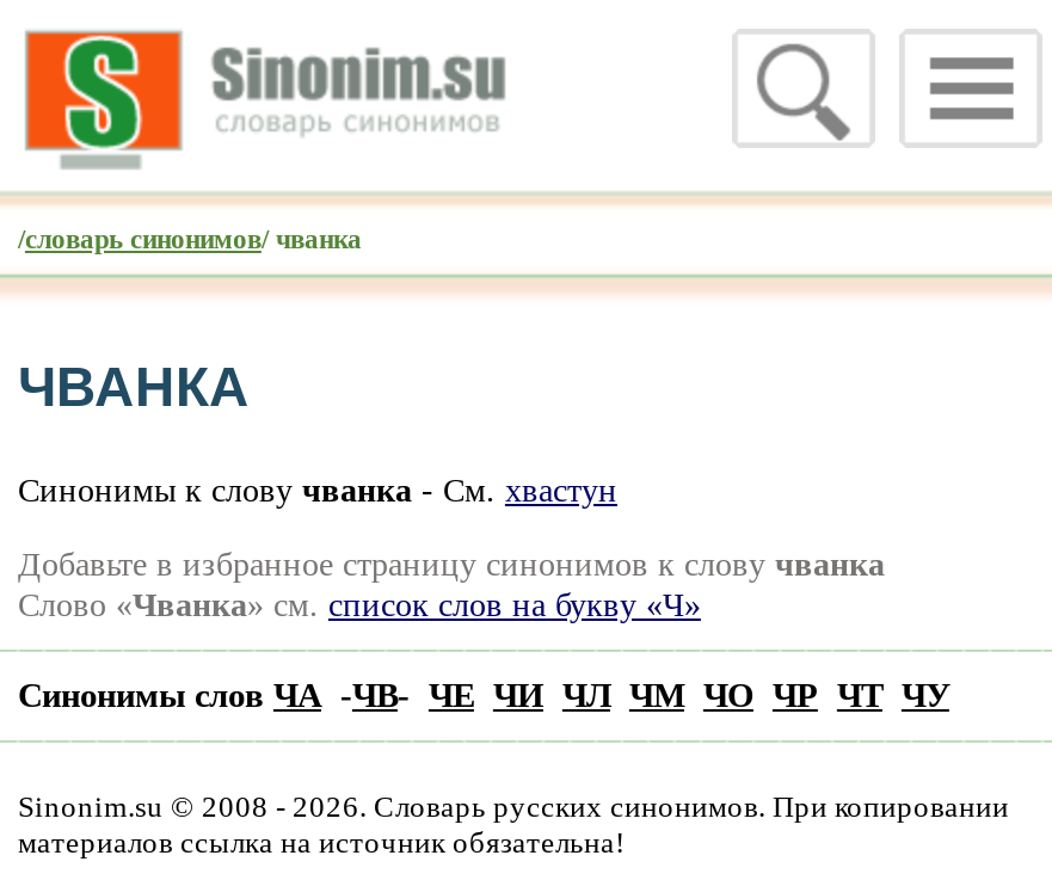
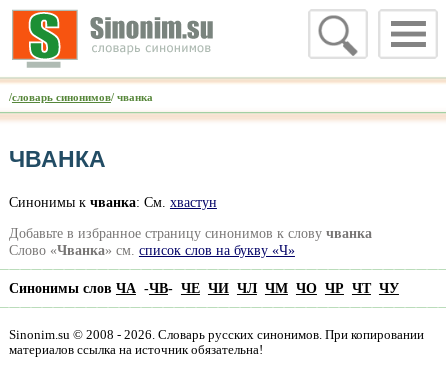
[18,470,617,508] Синонимы к слову чванка - См. хвастун -> [9,194,217,210] Синонимы к чванка: См. хвастун

